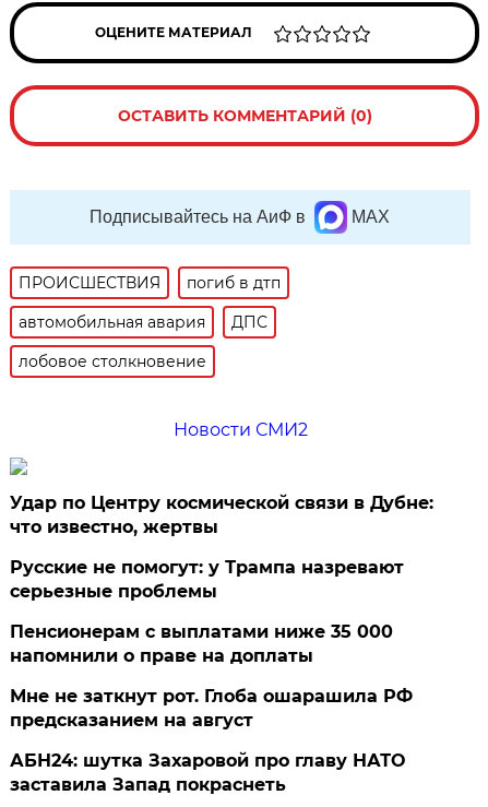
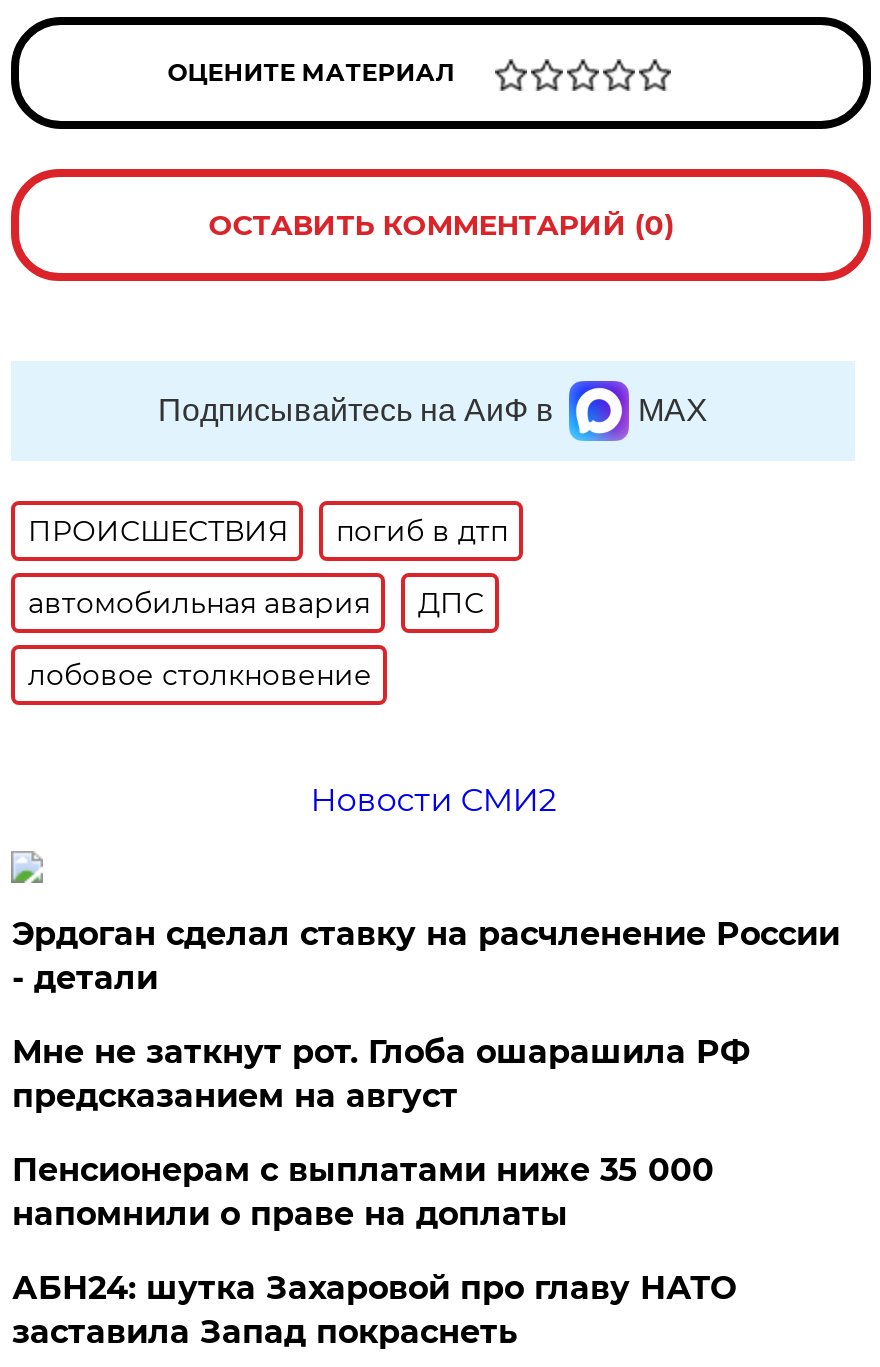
[10,492,434,537] Удар по Центру космической связи в Дубне: | что известно, жертвы -> [12,915,840,997] Эрдоган сделал ставку на расчленение России | - детали
[10,557,404,602] Русские не помогут: у Трампа назревают | серьезные проблемы -> none
moved [10,686,413,730] -> [12,1033,750,1115]: Мне не заткнут рот. Глоба ошарашила РФ | предсказанием на август

